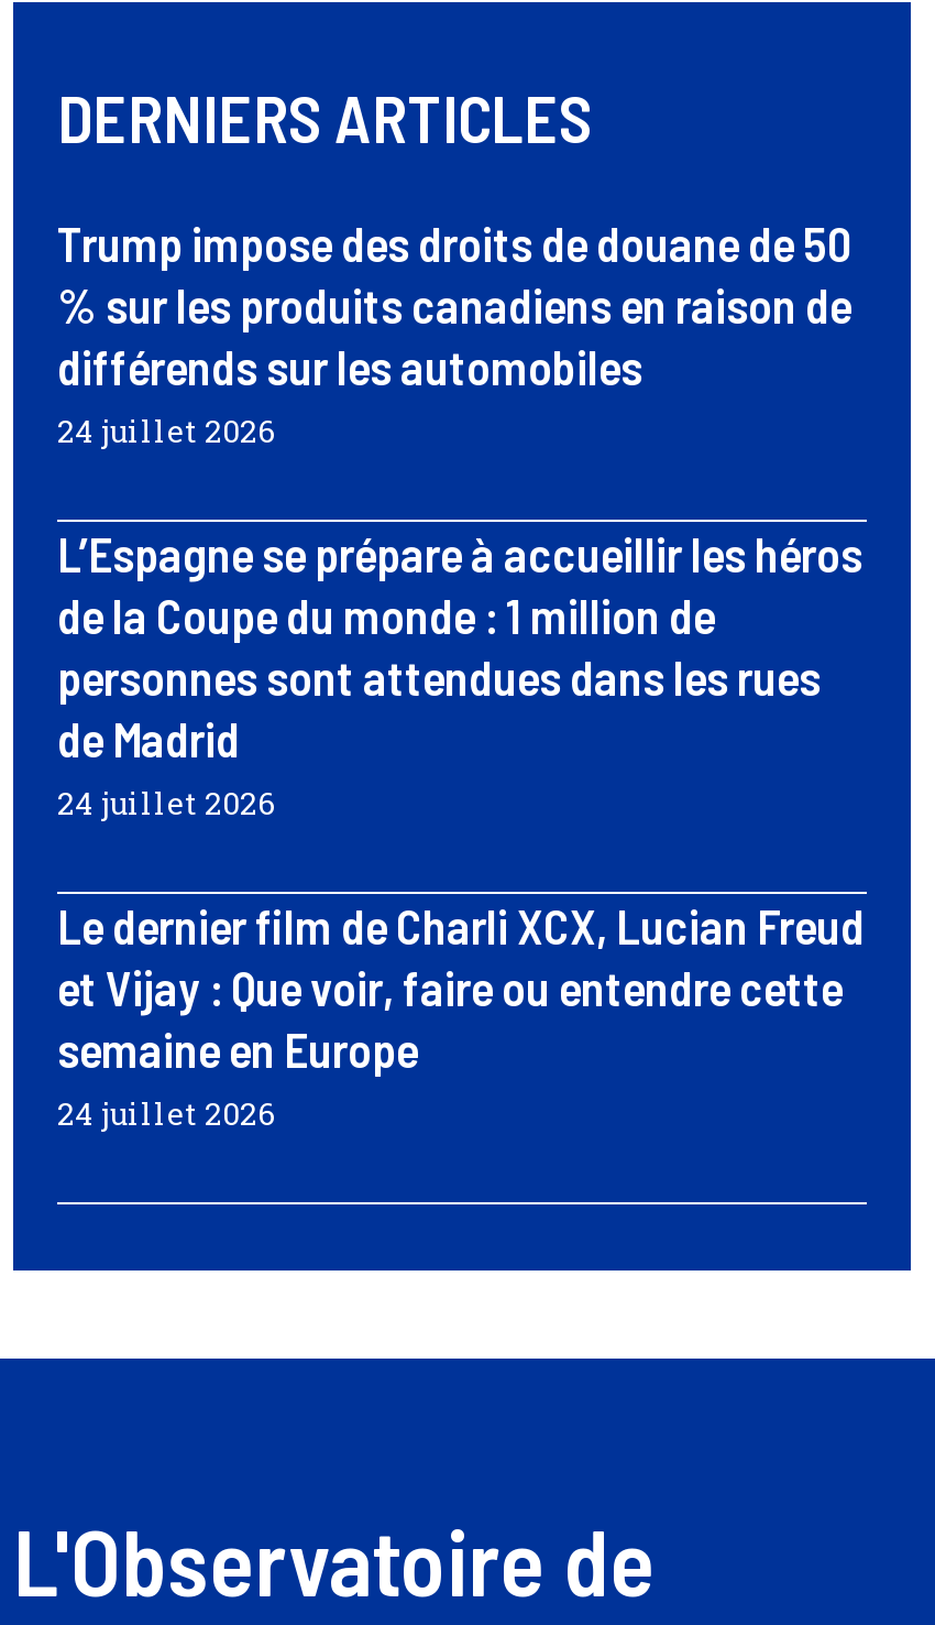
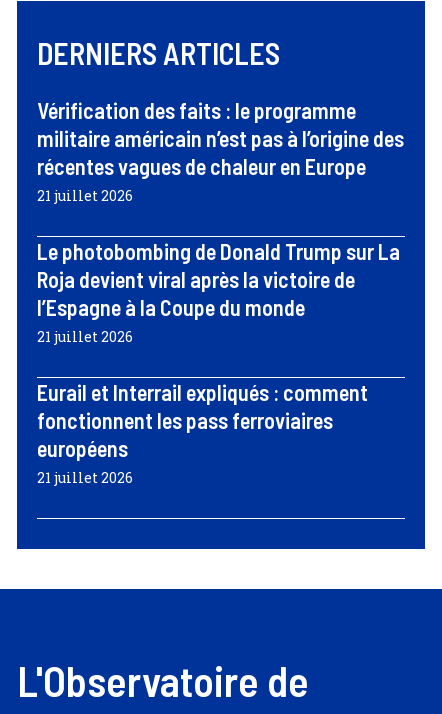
[57,214,851,451] Trump impose des droits de douane de 50 | % sur les produits canadiens en raison de | différends sur les automobiles | 24 juillet 2026 -> [37,97,404,205] Vérification des faits : le programme | militaire américain n’est pas à l’origine des | récentes vagues de chaleur en Europe | 21 juillet 2026
[57,524,862,824] L’Espagne se prépare à accueillir les héros | de la Coupe du monde : 1 million de | personnes sont attendues dans les rues | de Madrid | 24 juillet 2026 -> [37,238,400,346] Le photobombing de Donald Trump sur La | Roja devient viral après la victoire de | l’Espagne à la Coupe du monde | 21 juillet 2026
[57,896,865,1134] Le dernier film de Charli XCX, Lucian Freud | et Vijay : Que voir, faire ou entendre cette | semaine en Europe | 24 juillet 2026 -> [37,379,368,487] Eurail et Interrail expliqués : comment | fonctionnent les pass ferroviaires | européens | 21 juillet 2026

